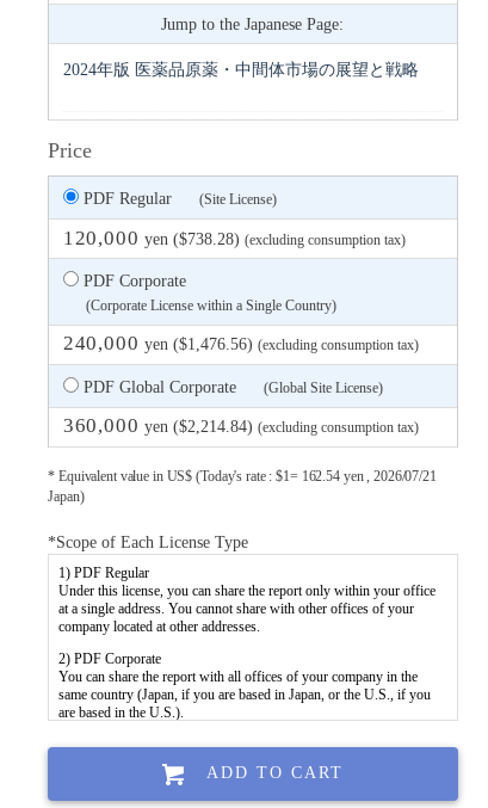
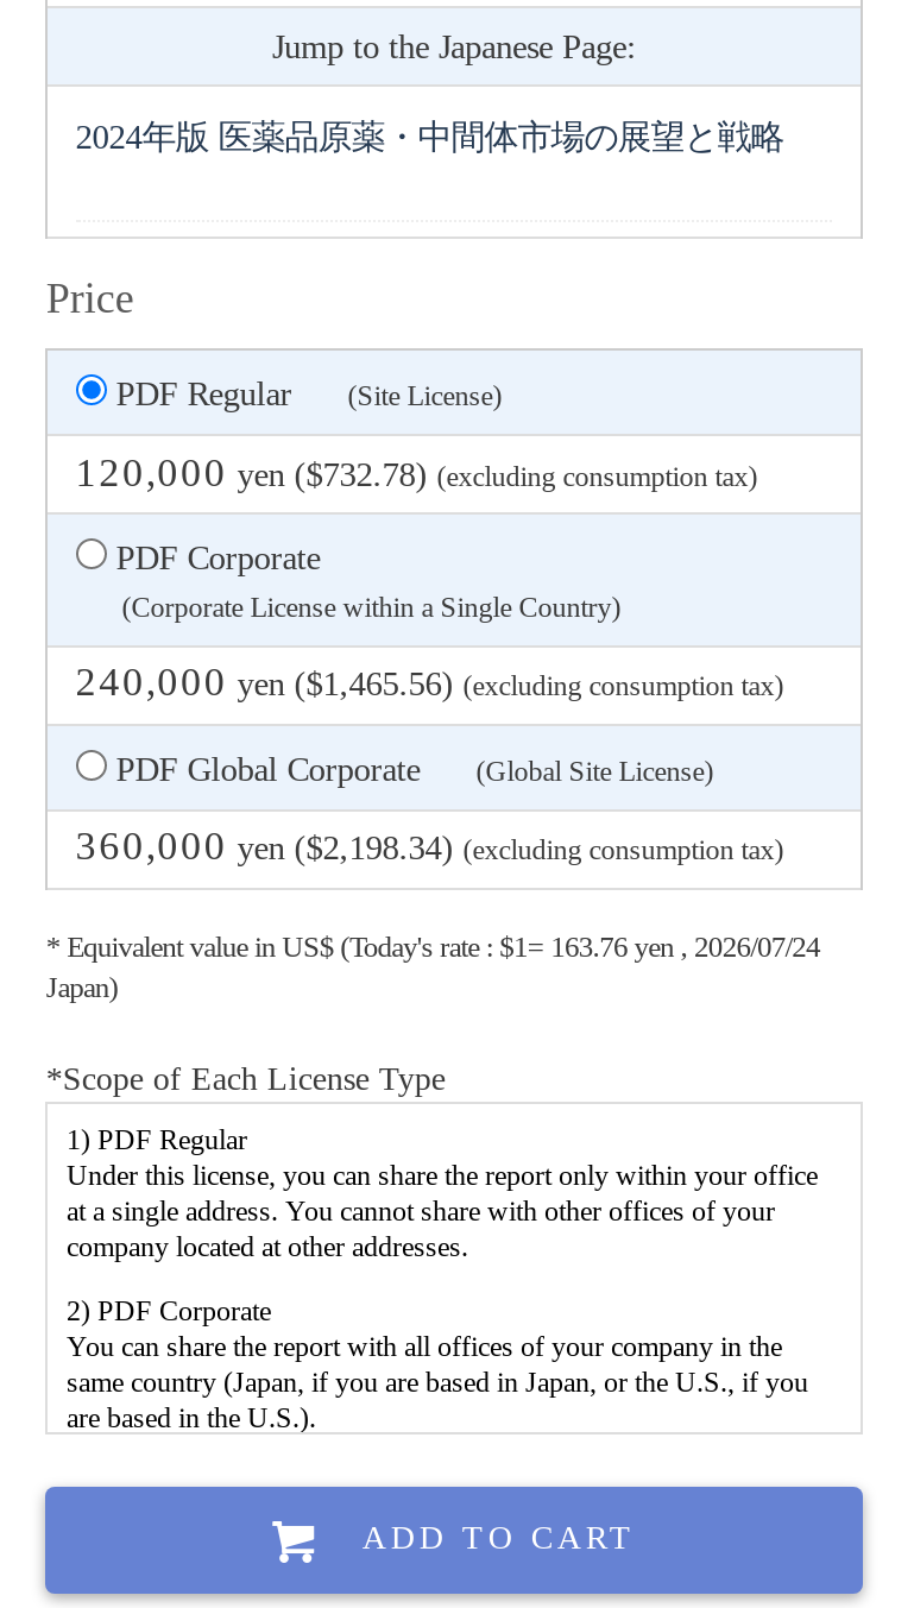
[63,226,405,249] 120,000 yen ($738.28) (excluding consumption tax) -> [76,449,758,495] 120,000 yen ($732.78) (excluding consumption tax)
[63,332,418,355] 240,000 yen ($1,476.56) (excluding consumption tax) -> [76,661,784,706] 240,000 yen ($1,465.56) (excluding consumption tax)
[63,415,418,437] 360,000 yen ($2,214.84) (excluding consumption tax) -> [76,825,784,870] 360,000 yen ($2,198.34) (excluding consumption tax)
[48,468,436,485] * Equivalent value in US$ (Today's rate : $1= 162.54 yen , 2026/07/21 -> [46,931,820,965] * Equivalent value in US$ (Today's rate : $1= 163.76 yen , 2026/07/24

